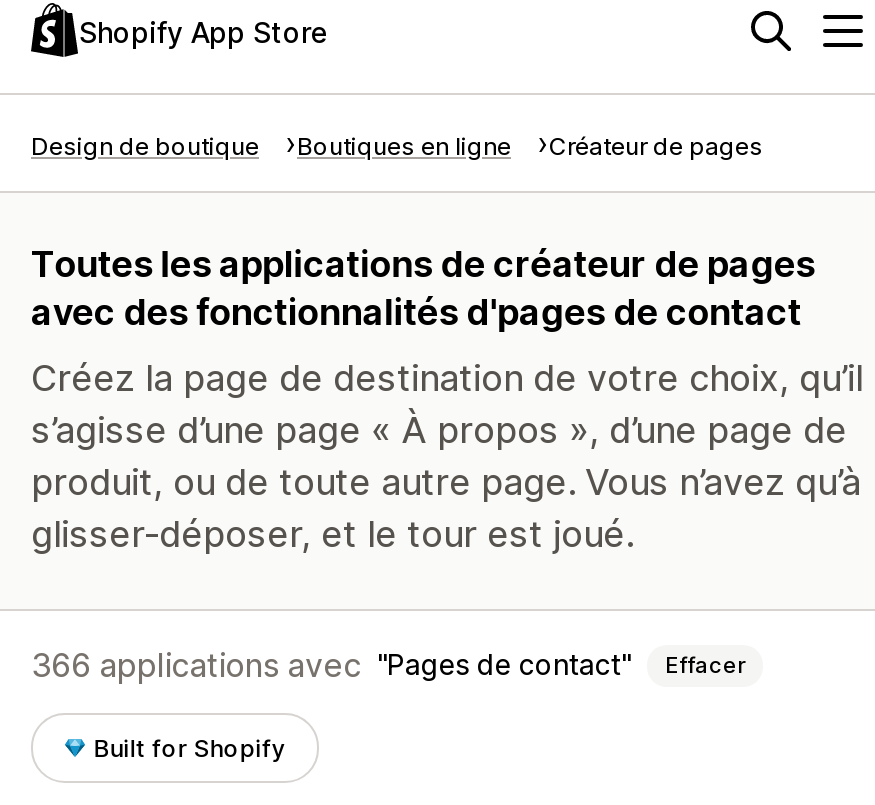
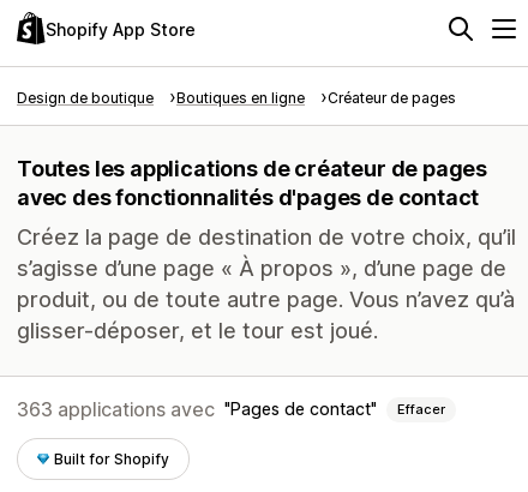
[31,645,361,685] 366 applications avec -> [17,397,215,421] 363 applications avec

